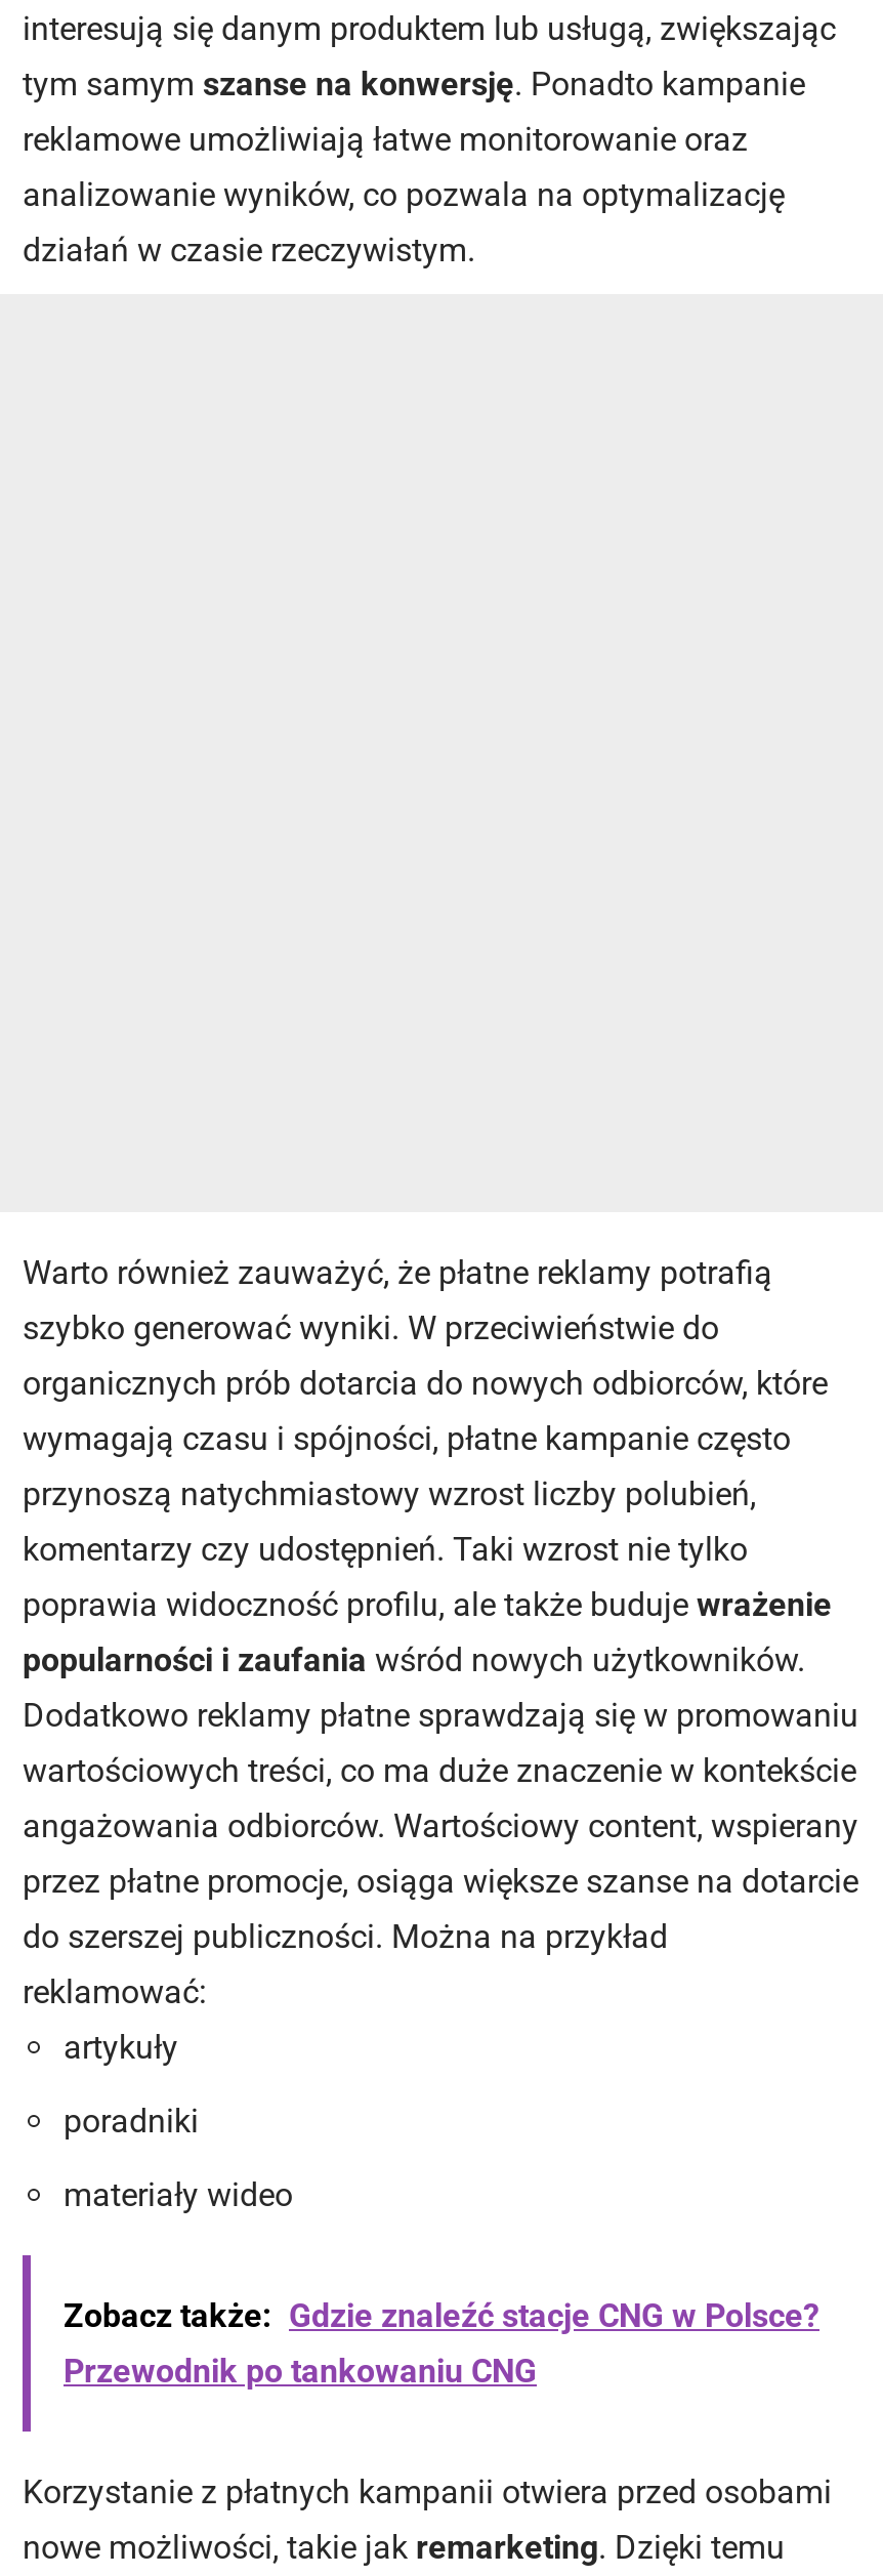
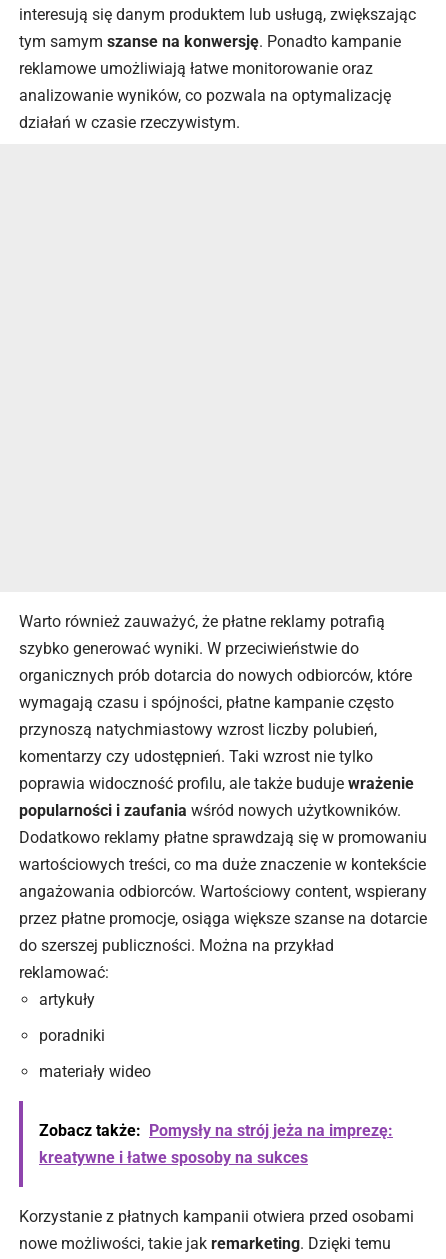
[64,2296,819,2390] Zobacz także: Gdzie znaleźć stacje CNG w Polsce? | Przewodnik po tankowaniu CNG -> [39,1121,393,1167] Zobacz także: Pomysły na strój jeża na imprezę: | kreatywne i łatwe sposoby na sukces

